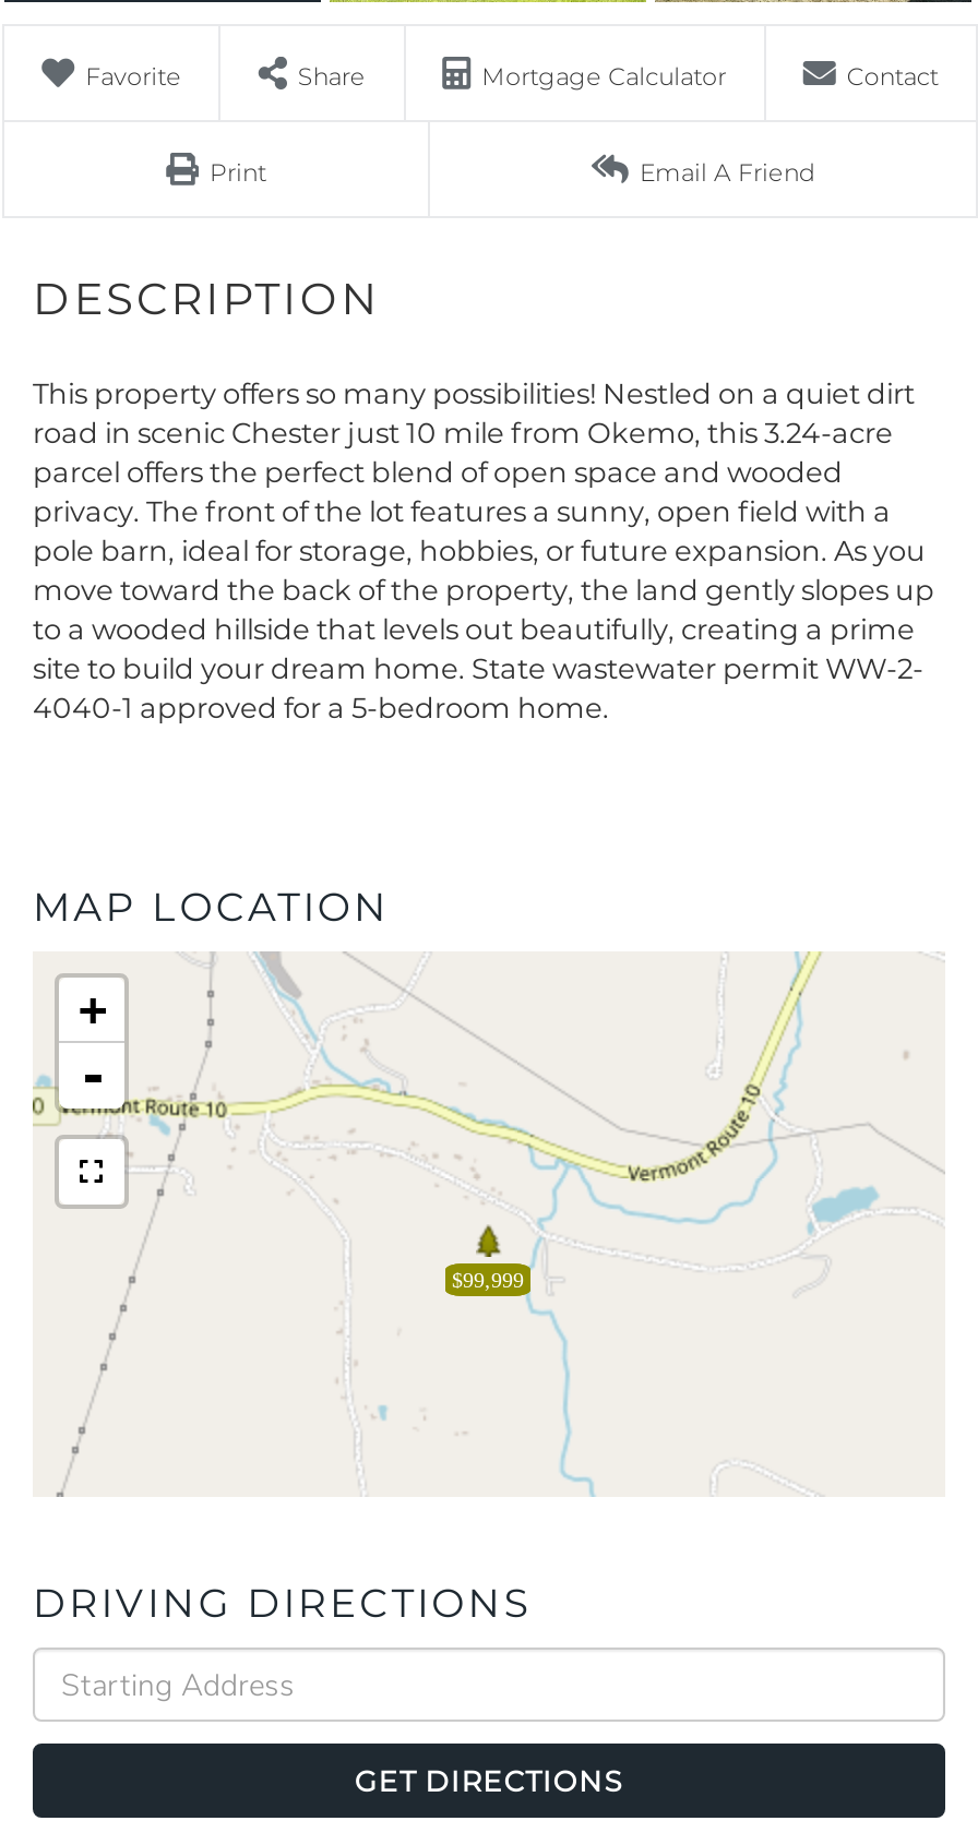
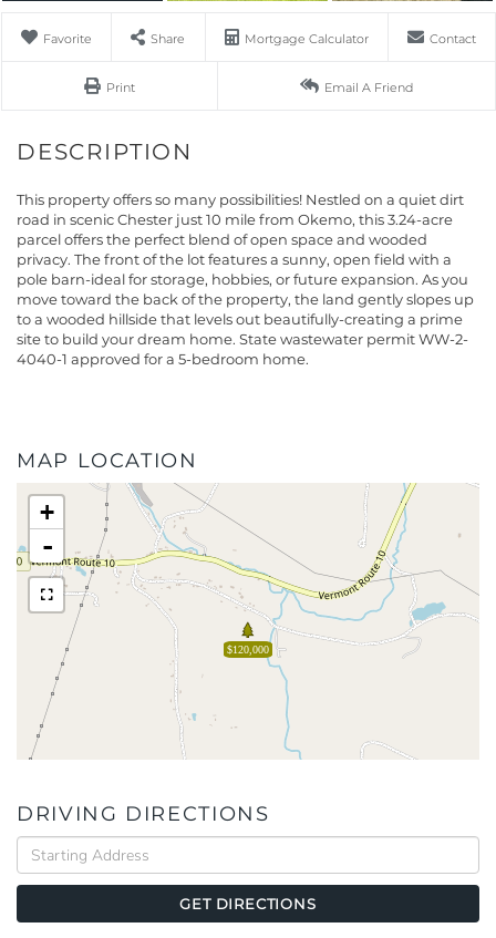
[33,533,926,568] pole barn, ideal for storage, hobbies, or future expansion. As you -> [17,271,468,288] pole barn-ideal for storage, hobbies, or future expansion. As you
[33,612,915,647] to a wooded hillside that levels out beautifully, creating a prime -> [17,311,463,328] to a wooded hillside that levels out beautifully-creating a prime
[452,1268,524,1292] $99,999 -> [226,643,268,655] $120,000

